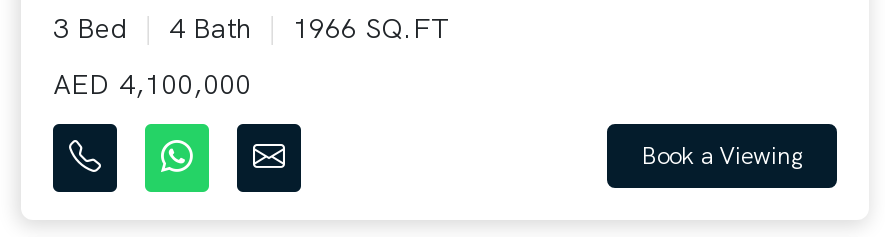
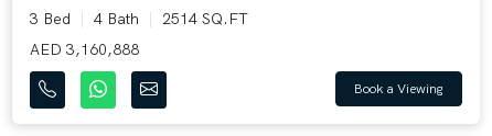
[53,11,449,47] 3 Bed 4 Bath 1966 SQ.FT -> [30,9,248,29] 3 Bed 4 Bath 2514 SQ.FT
[53,67,251,103] AED 4,100,000 -> [30,40,139,60] AED 3,160,888

